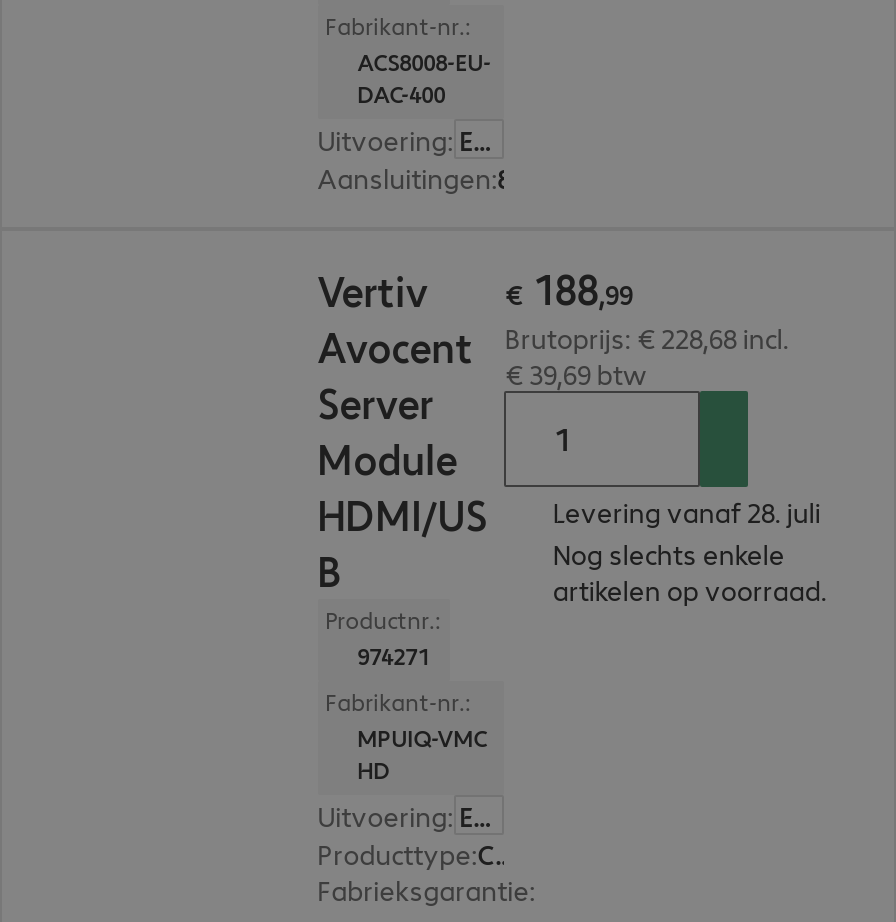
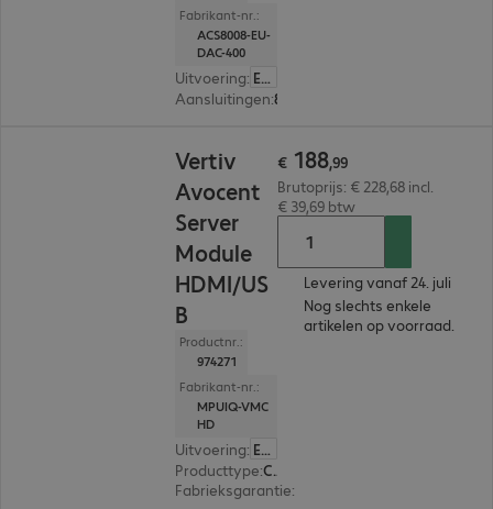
[553,493,821,529] Levering vanaf 28. juli -> [304,272,452,291] Levering vanaf 24. juli

